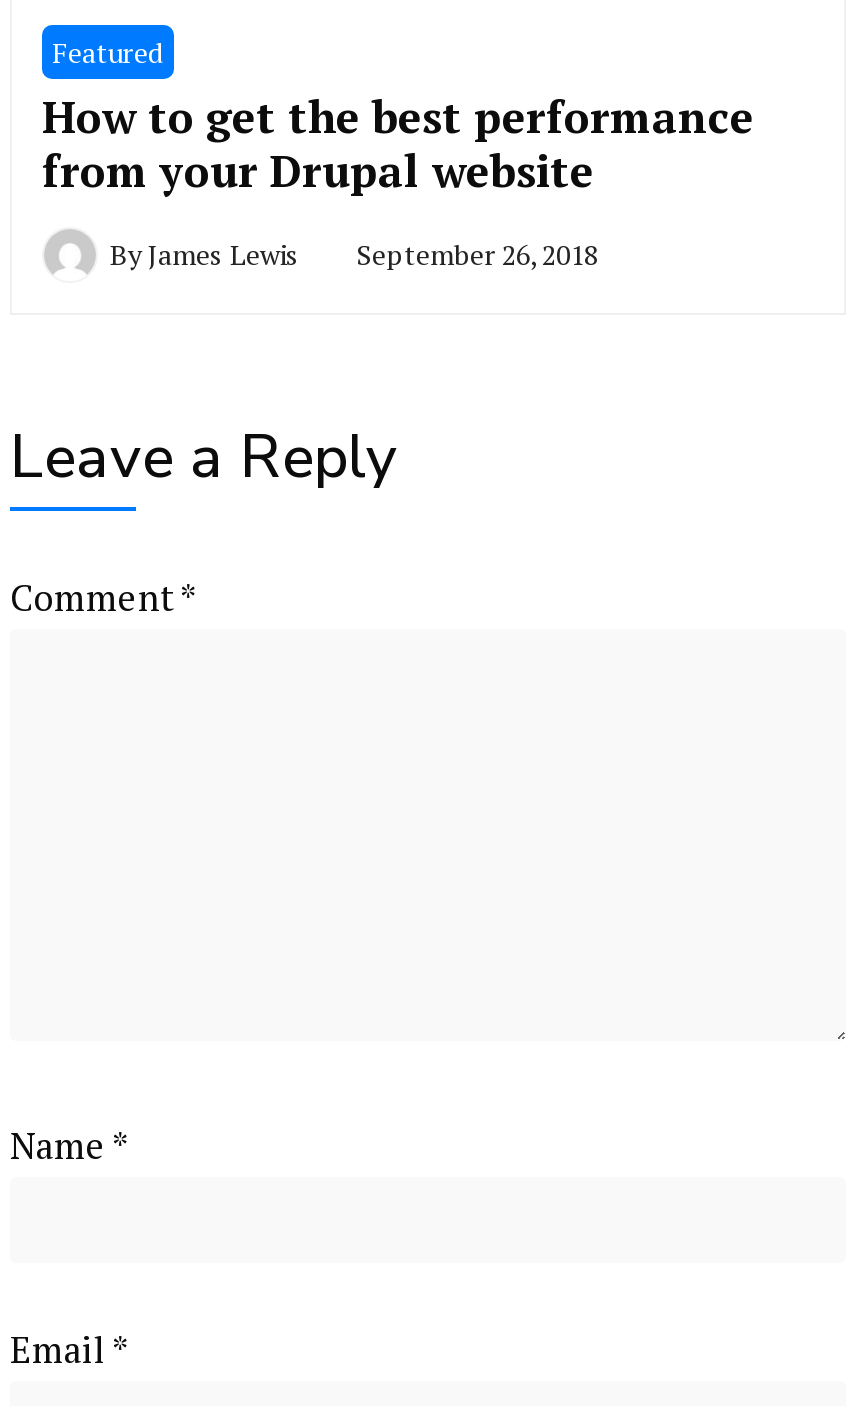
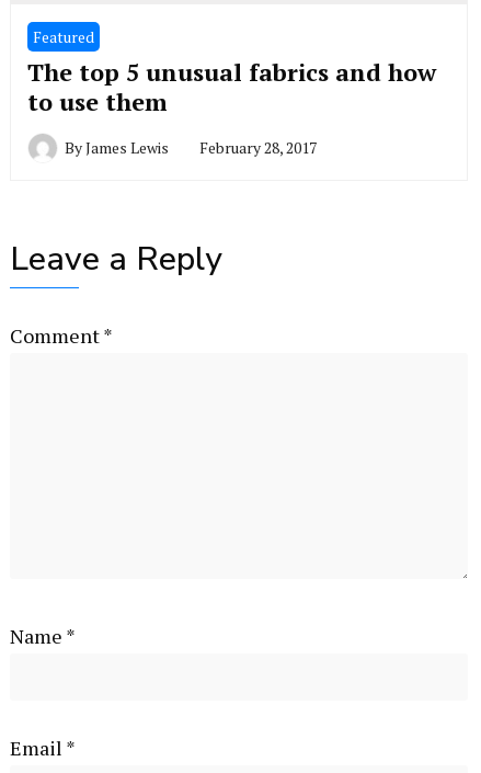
[42,86,754,198] How to get the best performance | from your Drupal website -> [27,56,436,118] The top 5 unusual fabrics and how | to use them
[110,234,598,272] ByJames Lewis September 26, 2018 -> [65,137,317,158] ByJames Lewis February 28, 2017

